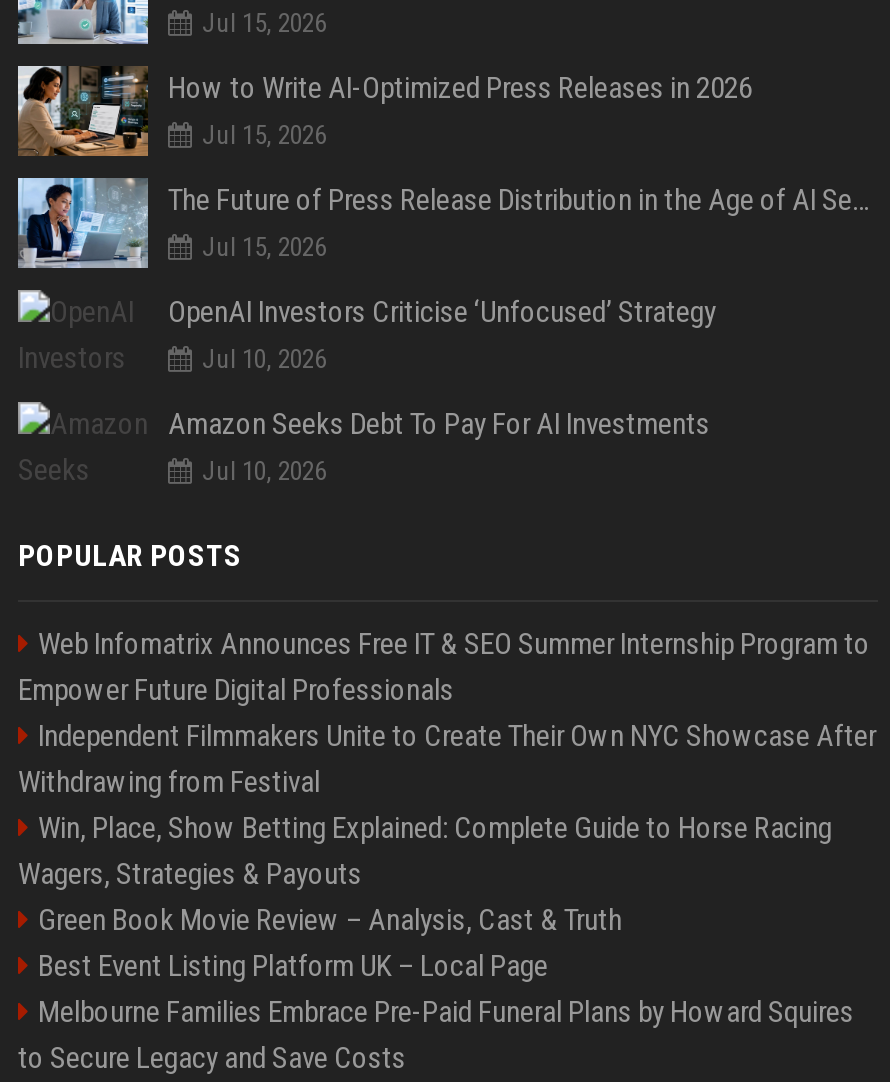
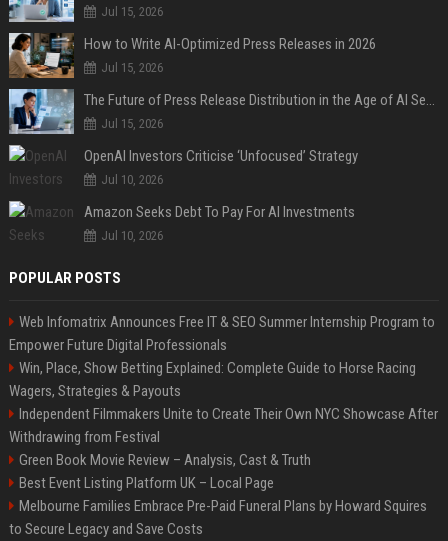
moved [18,718,876,800] -> [9,405,438,446]: Independent Filmmakers Unite to Create Their Own NYC Showcase After | Withdrawing from Festival
moved [18,810,832,892] -> [9,359,416,400]: Win, Place, Show Betting Explained: Complete Guide to Horse Racing | Wagers, Strategies & Payouts

